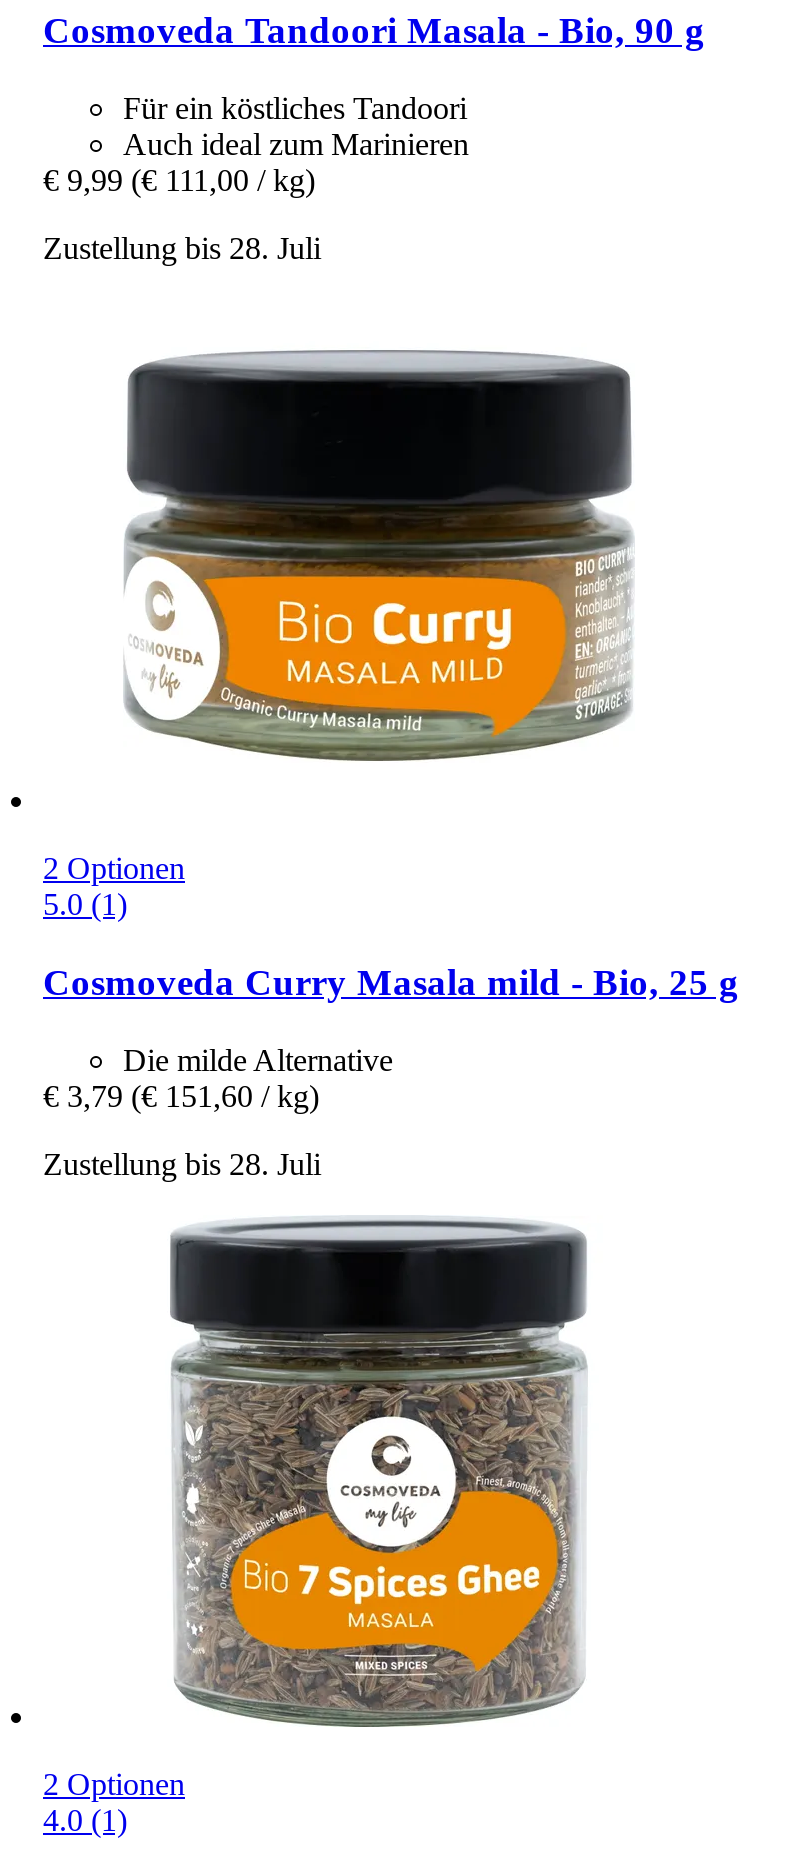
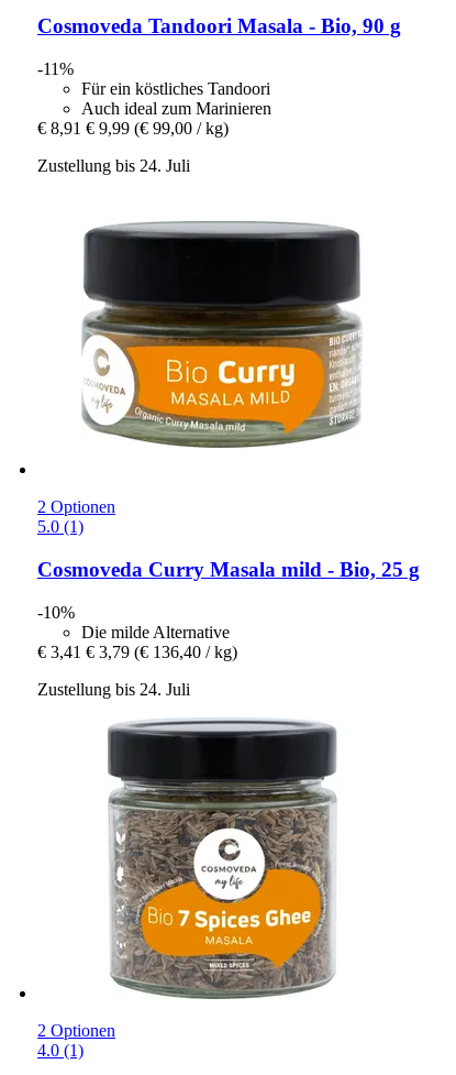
none -> [37,60,74,78] -11%
[43,163,315,197] € 9,99 (€ 111,00 / kg) -> [37,119,229,138] € 8,91 € 9,99 (€ 99,00 / kg)
[43,231,321,265] Zustellung bis 28. Juli -> [37,156,190,175] Zustellung bis 24. Juli
none -> [37,602,75,621] -10%
[43,1078,319,1112] € 3,79 (€ 151,60 / kg) -> [37,642,237,661] € 3,41 € 3,79 (€ 136,40 / kg)
[43,1146,321,1180] Zustellung bis 28. Juli -> [37,679,190,698] Zustellung bis 24. Juli

